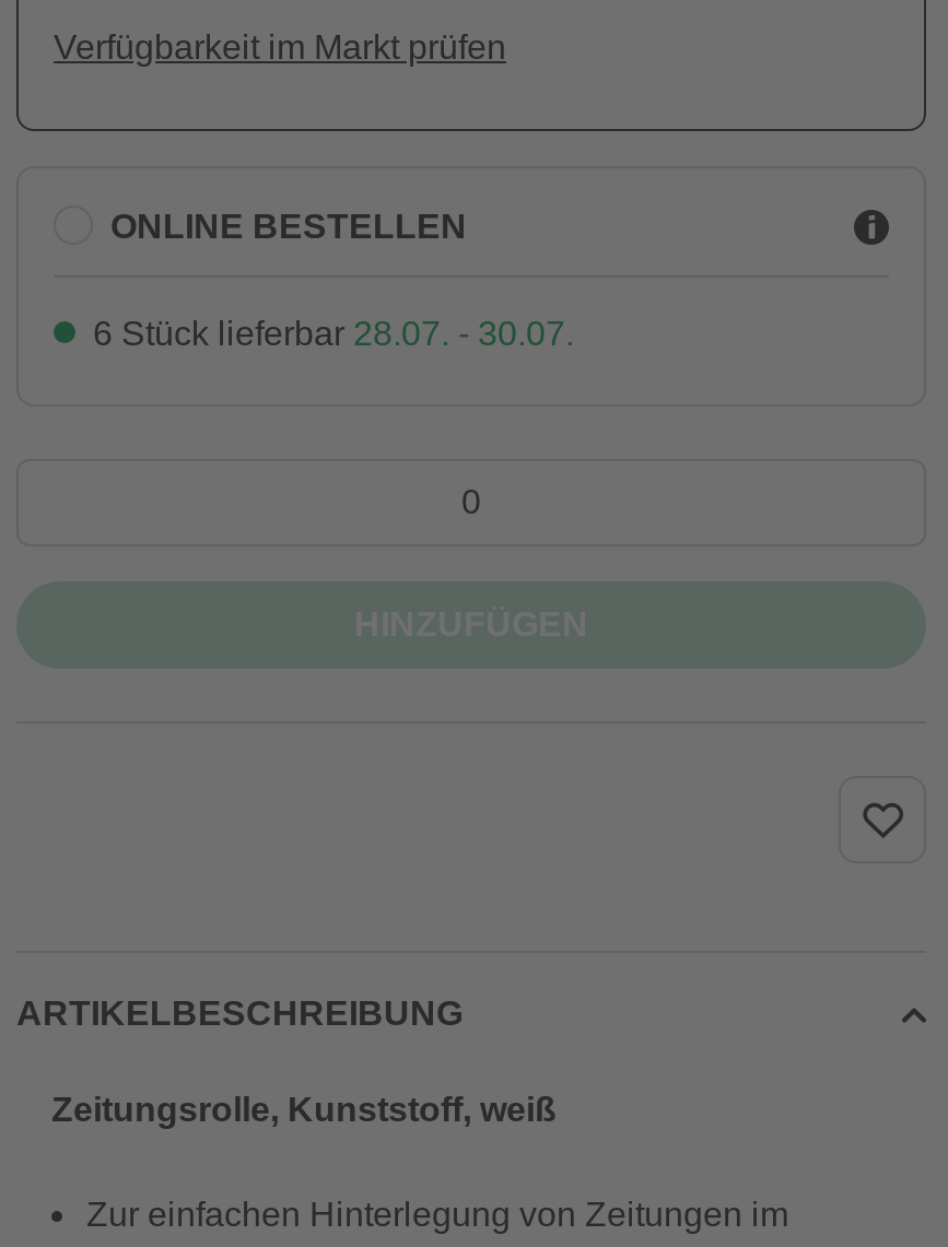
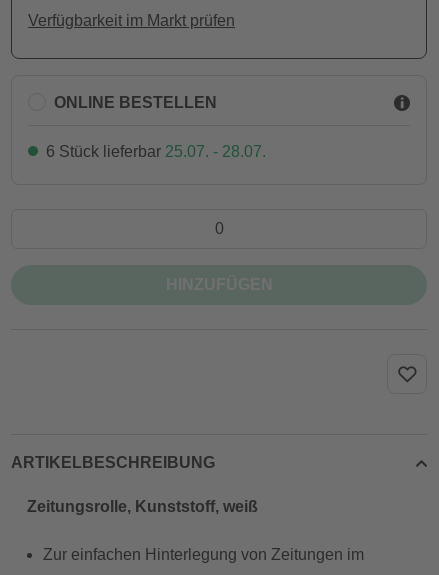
[93,315,574,352] 6 Stück lieferbar 28.07. - 30.07. -> [46,143,266,160] 6 Stück lieferbar 25.07. - 28.07.

